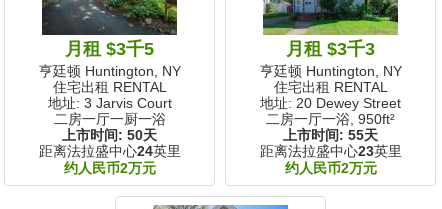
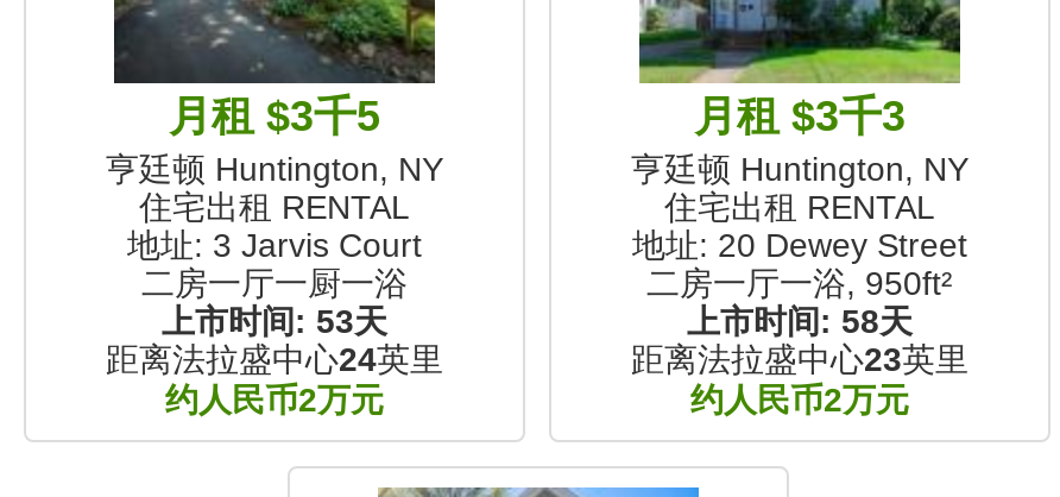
[62,126,157,142] 上市时间: 50天 -> [162,301,387,339] 上市时间: 53天
[283,126,378,142] 上市时间: 55天 -> [687,301,913,339] 上市时间: 58天

